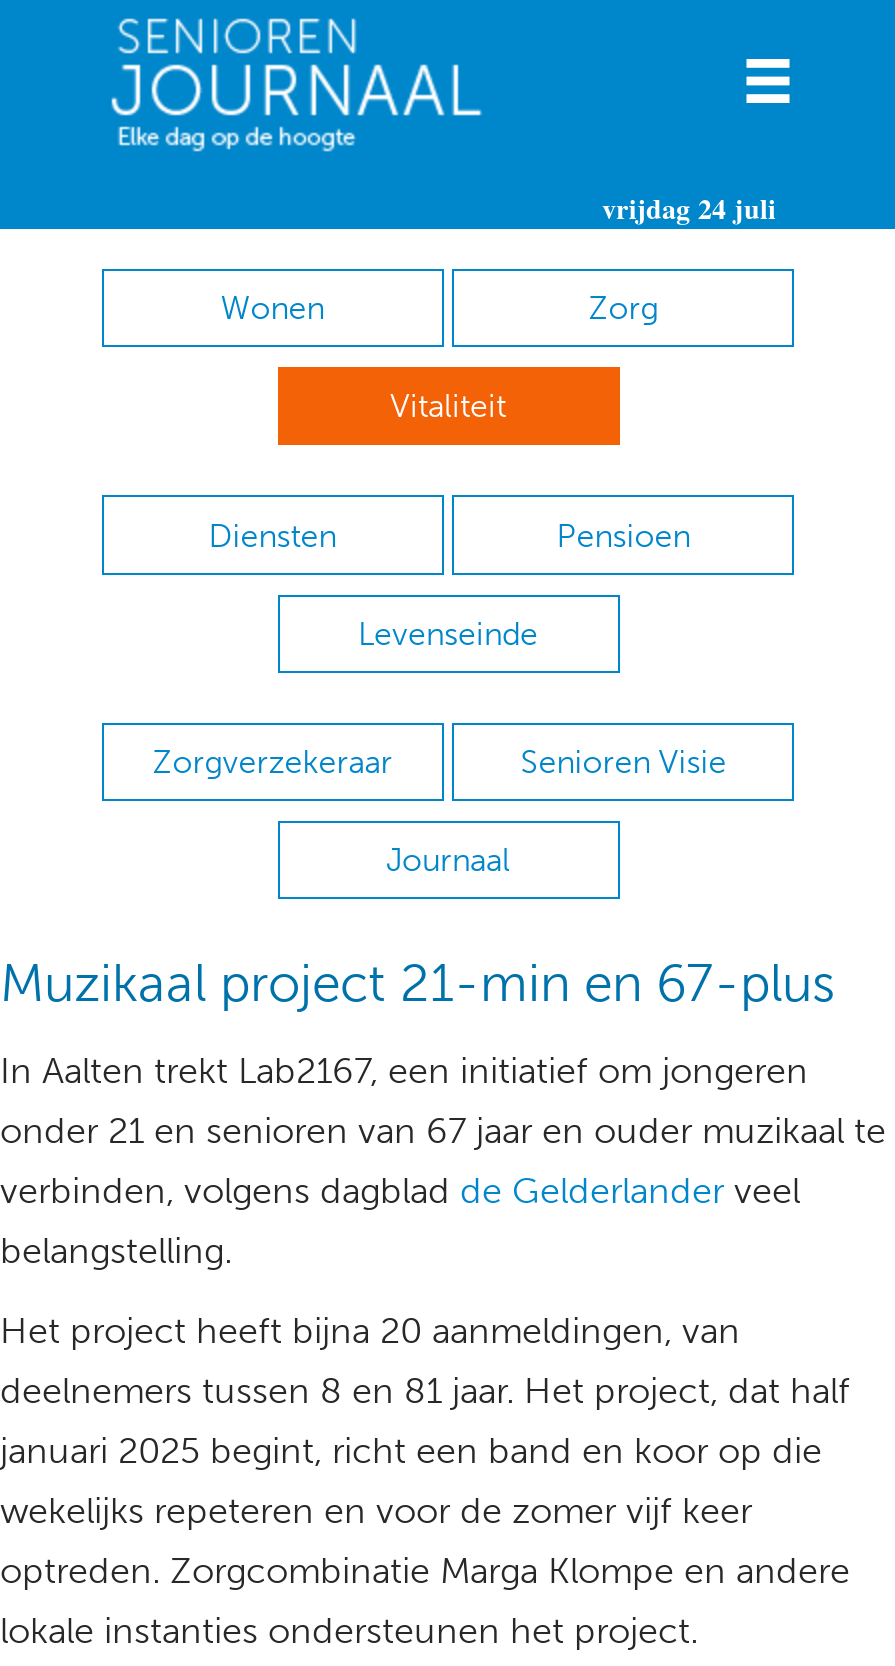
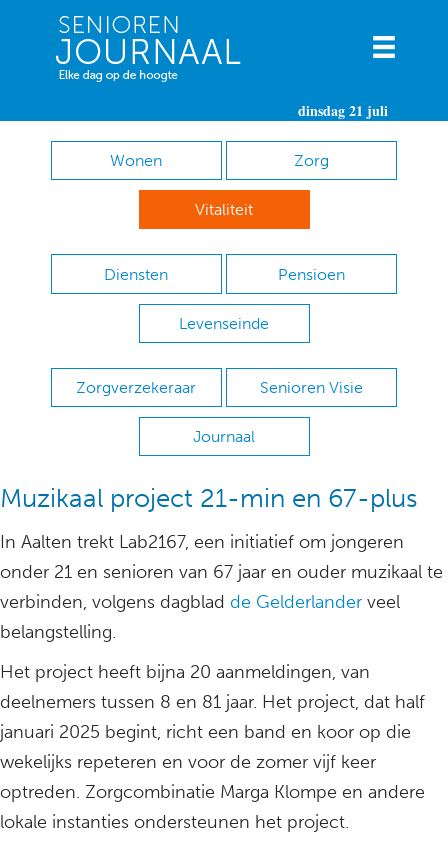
[602,187,776,229] vrijdag 24 juli -> [298,100,388,121] dinsdag 21 juli

